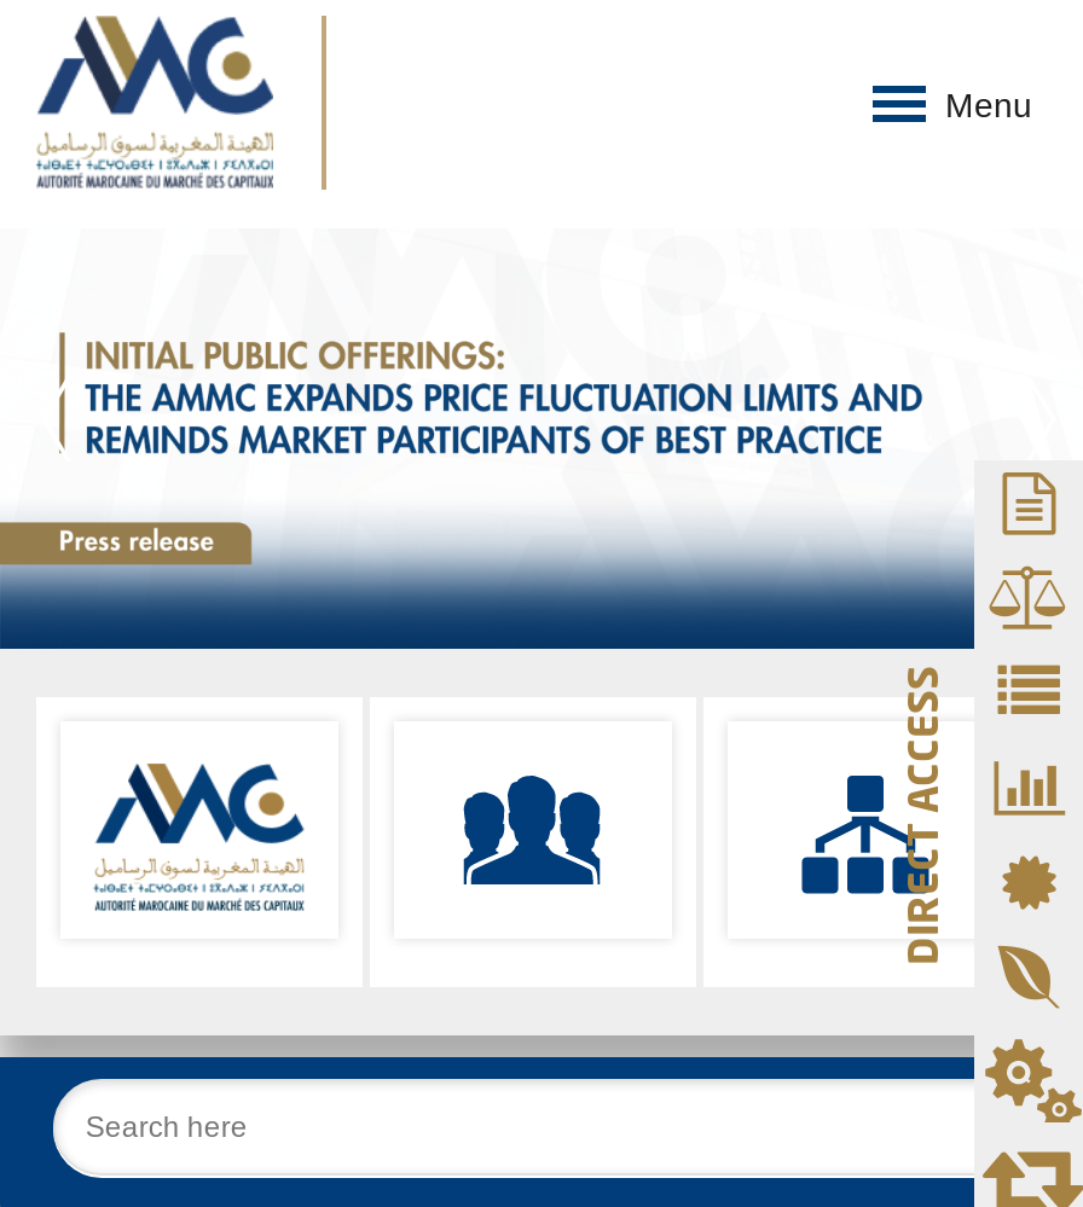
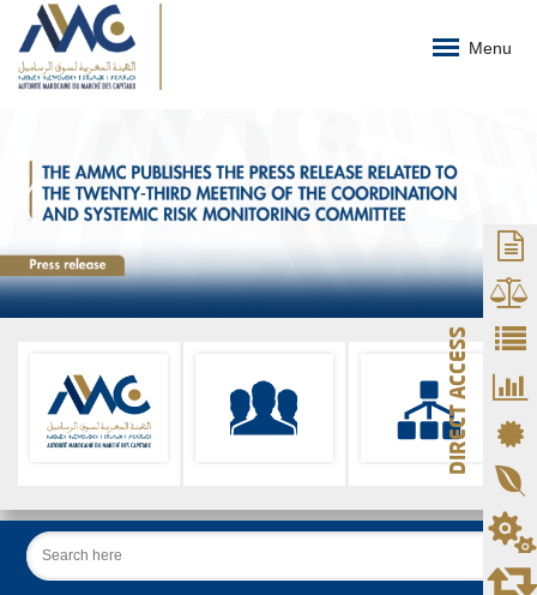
[85,340,923,455] [image] -> [42,164,458,222] [image]

